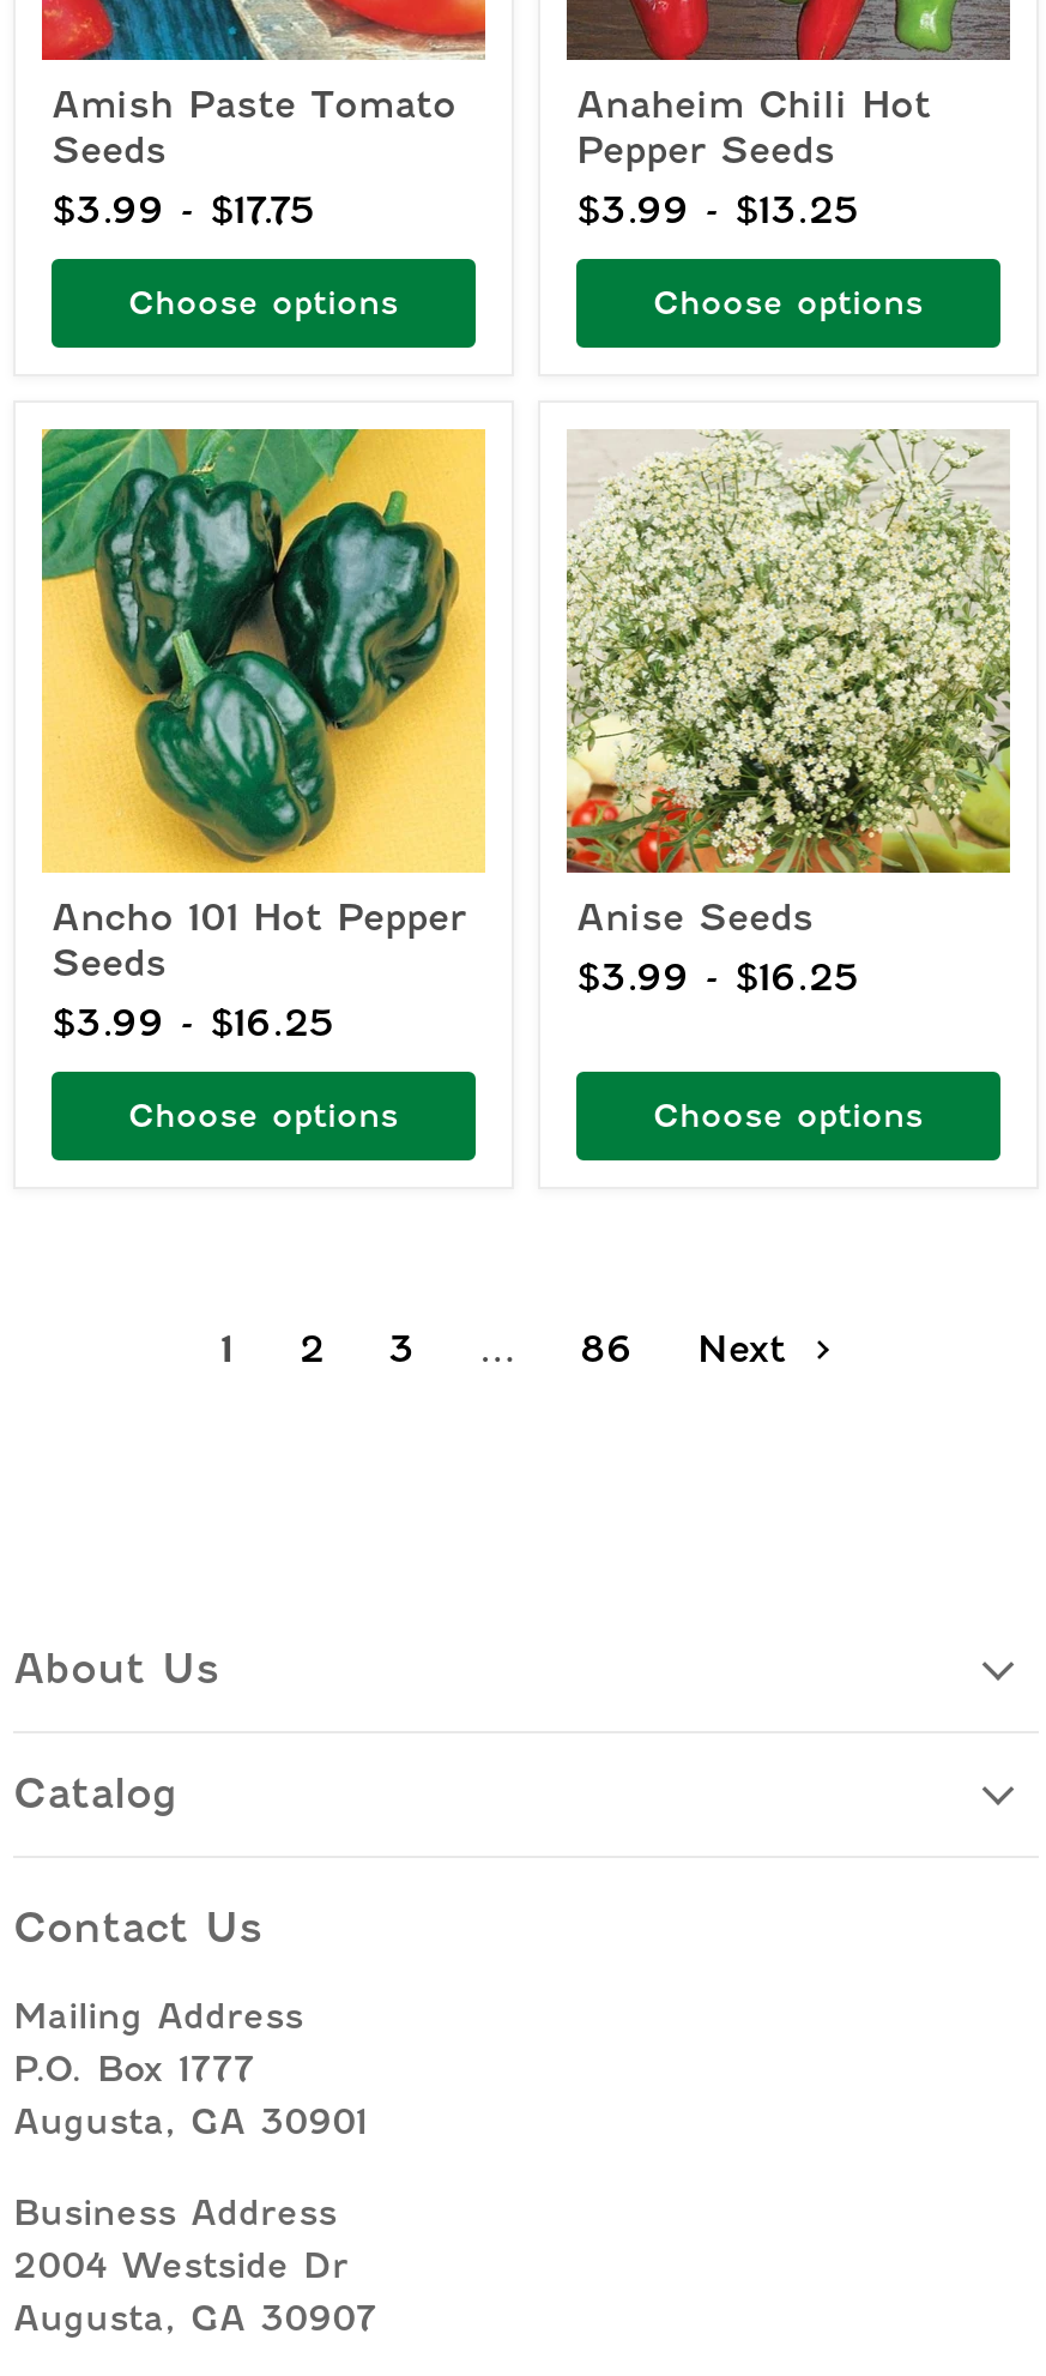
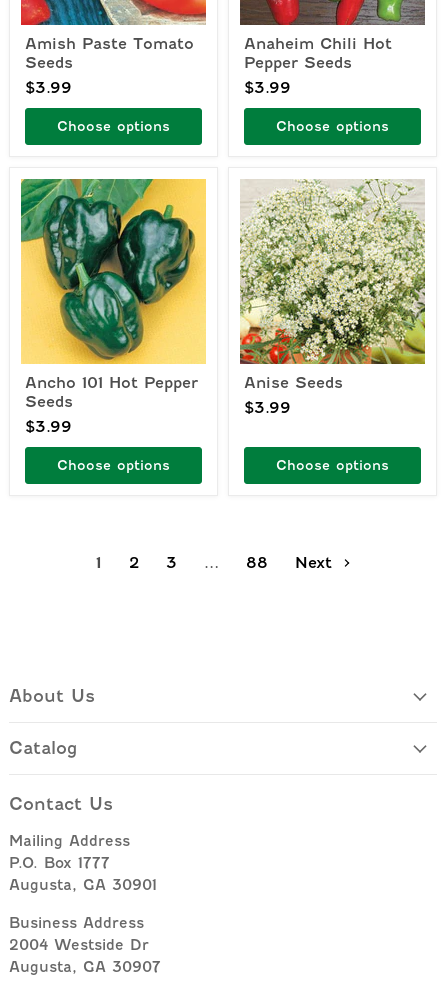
[52,189,315,233] $3.99 - $17.75 -> [25,79,72,97] $3.99
[576,189,859,233] $3.99 - $13.25 -> [244,79,291,97] $3.99
[576,957,859,1000] $3.99 - $16.25 -> [244,399,291,417] $3.99
[52,1002,334,1045] $3.99 - $16.25 -> [25,418,72,436] $3.99
[580,1328,633,1371] 86 -> [245,554,267,572] 88

